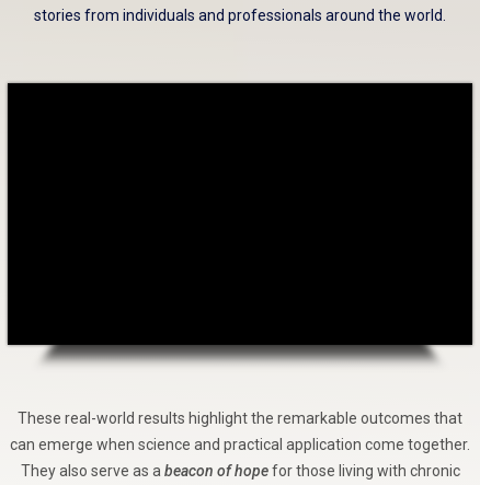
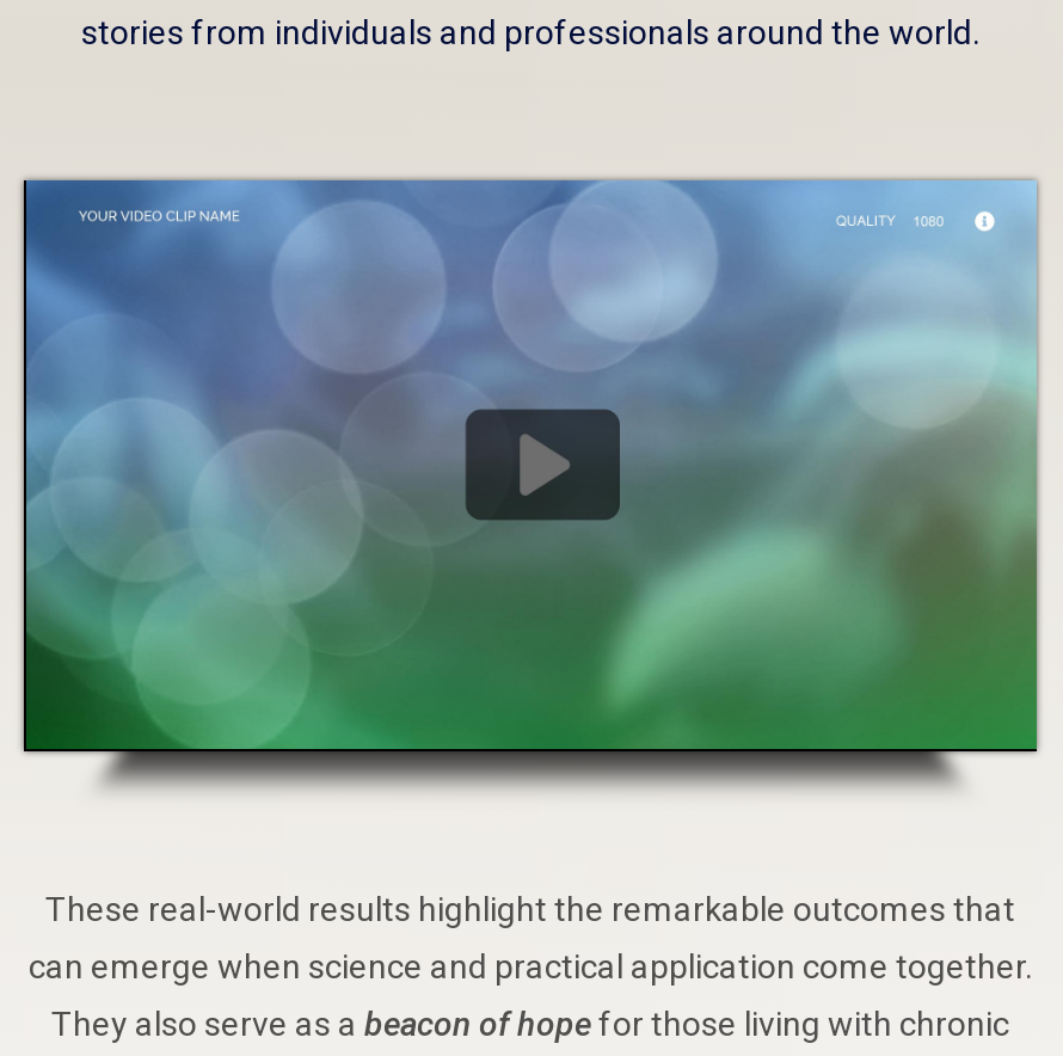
none -> [24,178,1039,751] [image]

